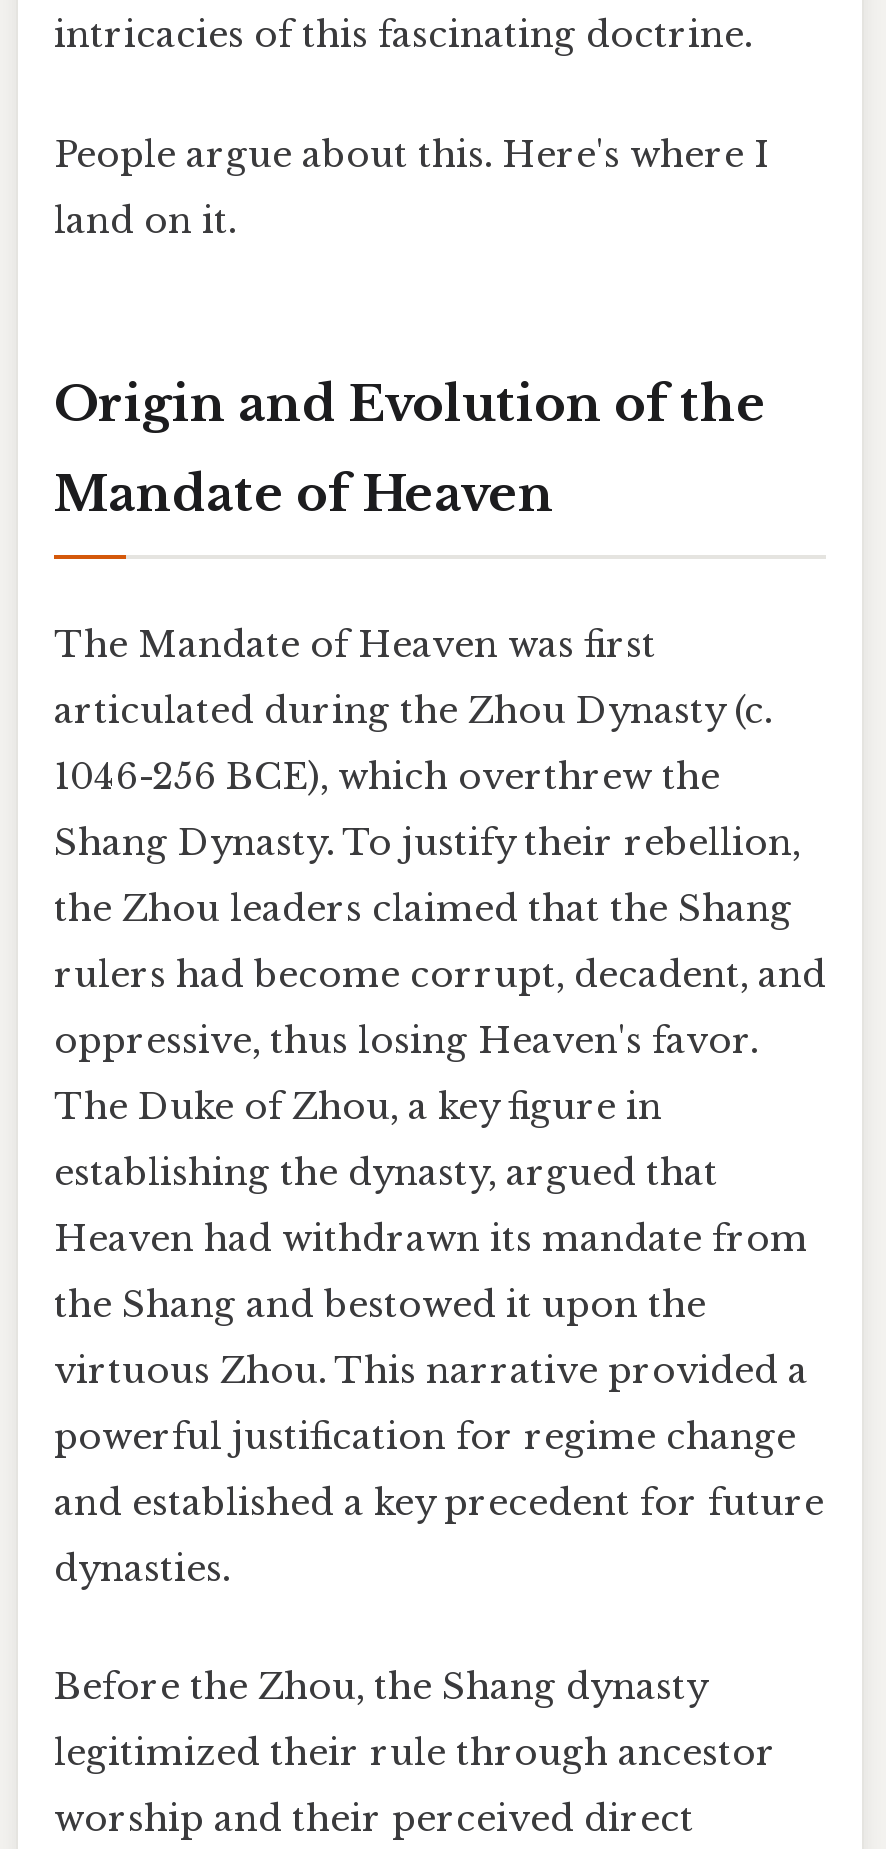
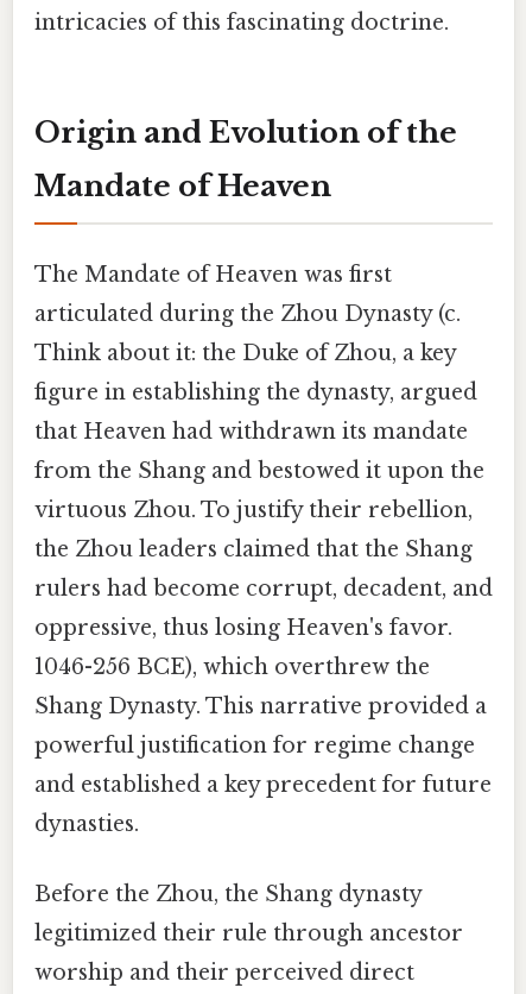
[54,132,770,242] People argue about this. Here's where I | land on it. -> none
moved [54,754,720,798] -> [34,654,430,680]: 1046-256 BCE), which overthrew the
[54,820,800,864] Shang Dynasty. To justify their rebellion, -> [34,340,484,523] Think about it: the Duke of Zhou, a key | figure in establishing the dynasty, argued | that Heaven had withdrawn its mandate | from the Shang and bestowed it upon the | virtuous Zhou. To justify their rebellion,
[54,1084,808,1392] The Duke of Zhou, a key figure in | establishing the dynasty, argued that | Heaven had withdrawn its mandate from | the Shang and bestowed it upon the | virtuous Zhou. This narrative provided a -> [34,693,487,719] Shang Dynasty. This narrative provided a

